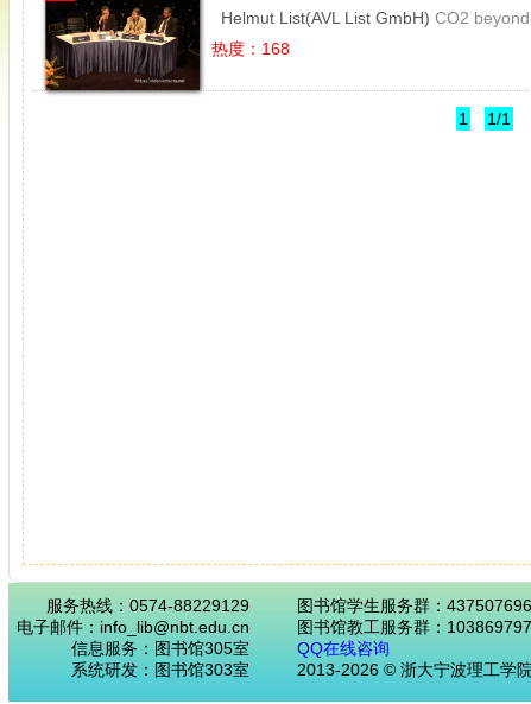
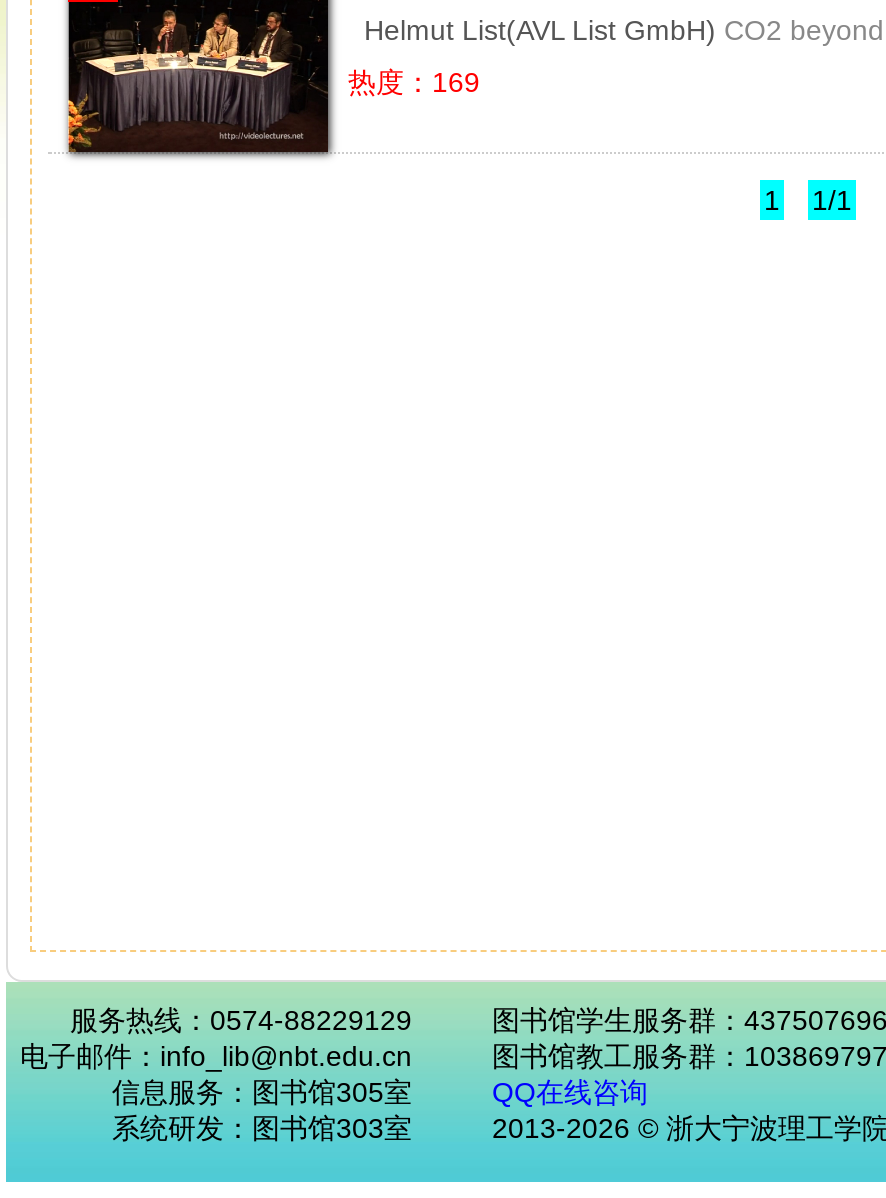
[211,39,290,58] 热度：168 -> [348,66,480,98] 热度：169

